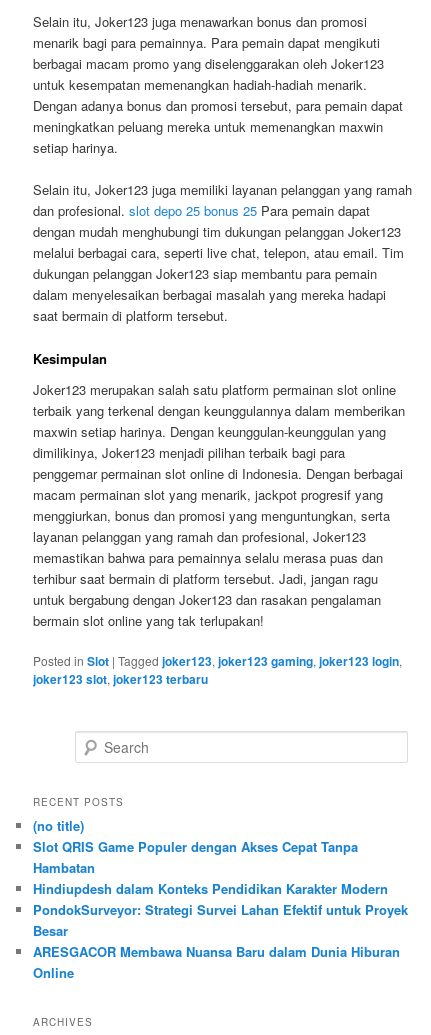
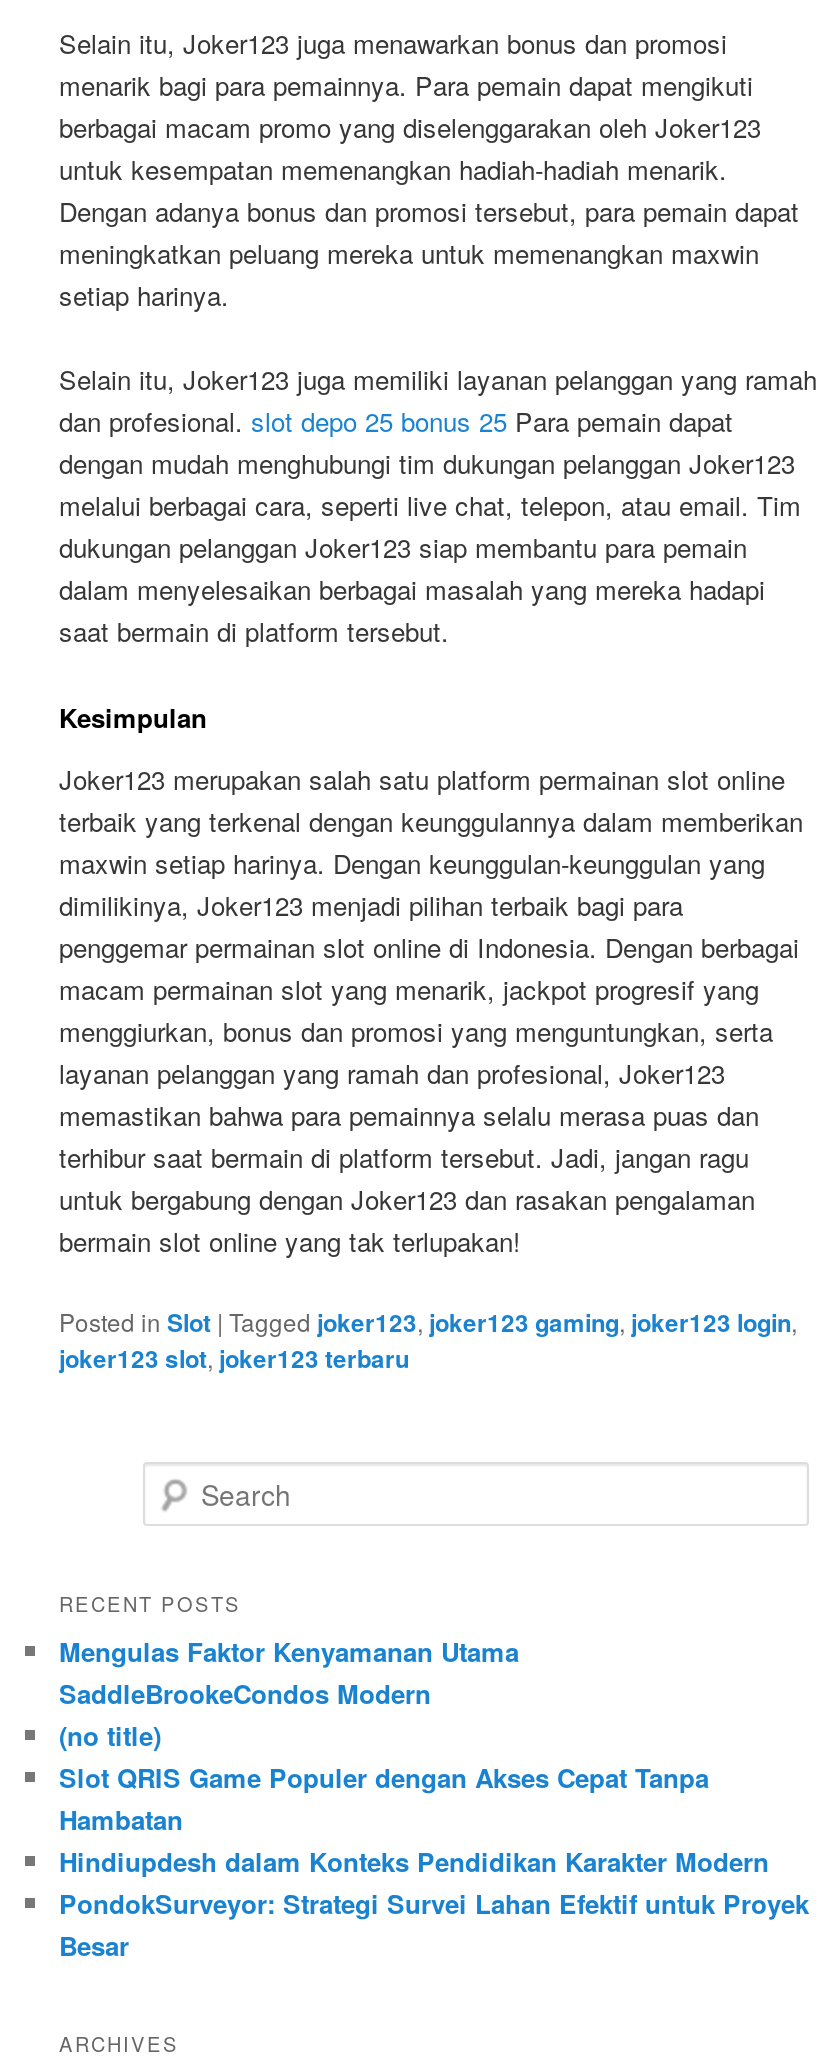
none -> [59,1632,519,1712] Mengulas Faktor Kenyamanan Utama | SaddleBrookeCondos Modern
moved [33,816,408,940] -> [59,1716,809,1964]: (no title) | Slot QRIS Game Populer dengan Akses Cepat Tanpa | Hambatan | Hindiupdesh dalam Konteks Pendidikan Karakter Modern | PondokSurveyor: Strategi Survei Lahan Efektif untuk Proyek | Besar
[33,942,400,982] ARESGACOR Membawa Nuansa Baru dalam Dunia Hiburan | Online -> none

